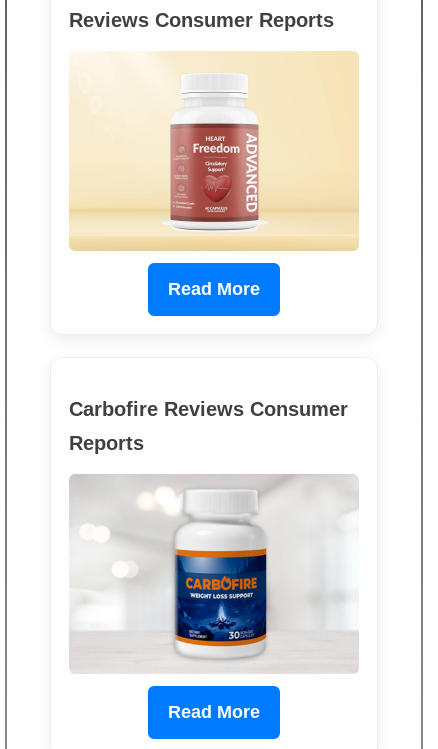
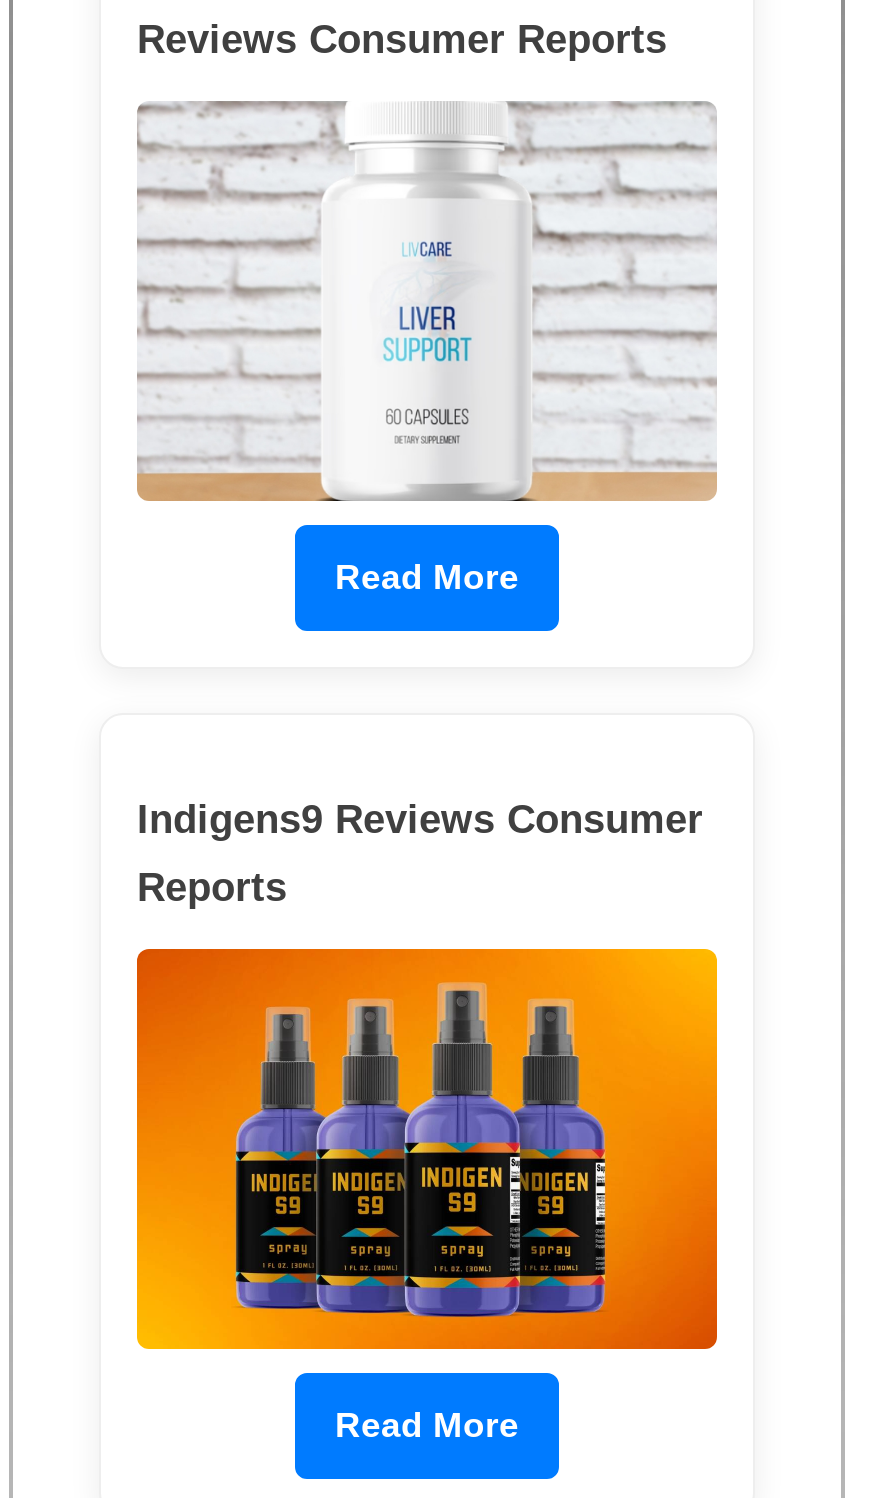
[69,51,359,251] [image] -> [137,100,717,502] [image]
[69,398,348,420] Carbofire Reviews Consumer -> [137,796,703,840] Indigens9 Reviews Consumer
[69,474,359,675] [image] -> [135,946,719,1352] [image]

